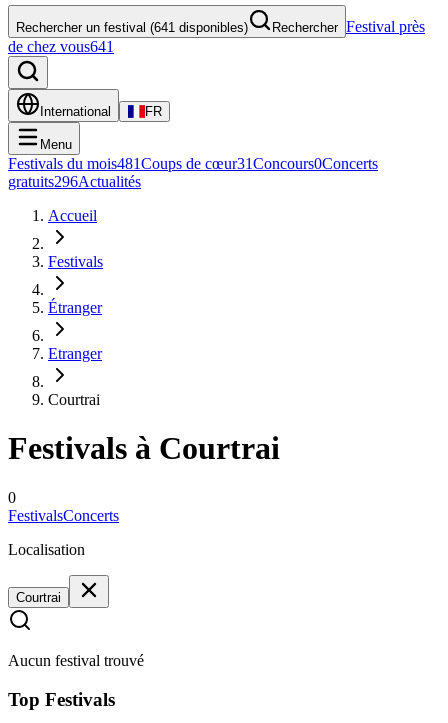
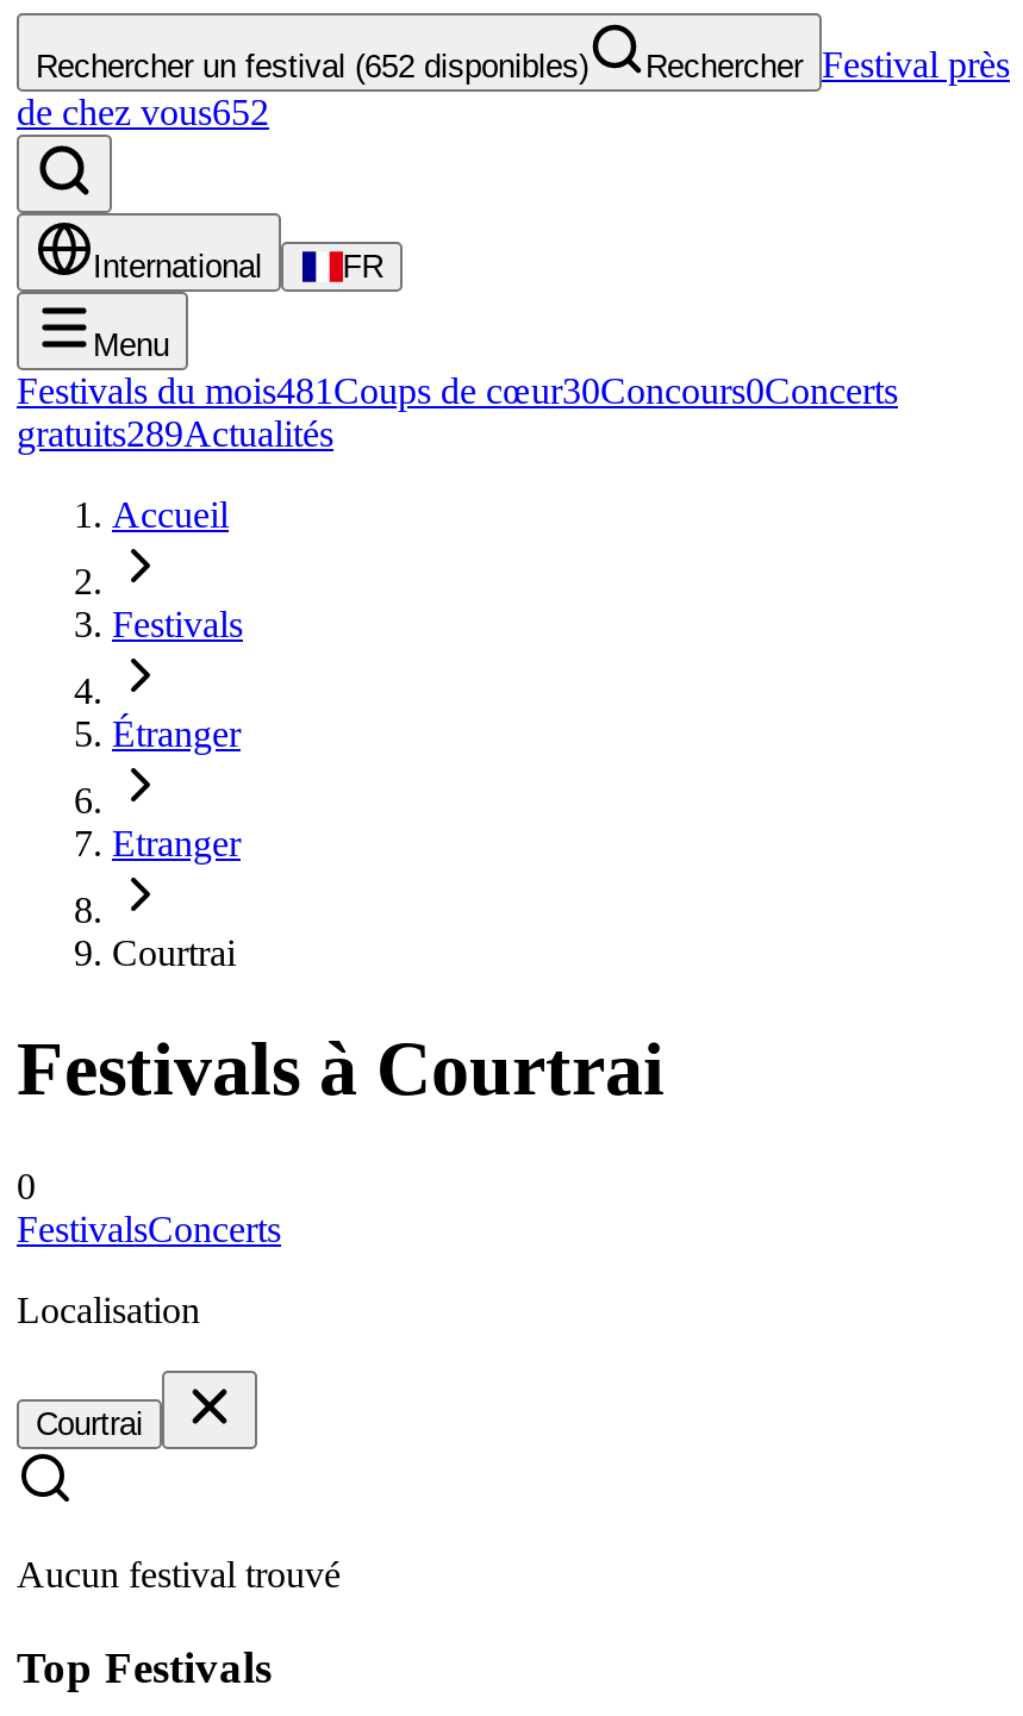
[16,20,248,35] Rechercher un festival (641 disponibles) -> [36,49,588,85] Rechercher un festival (652 disponibles)
[8,38,114,55] de chez vous641 -> [17,92,269,132] de chez vous652
[8,155,378,172] Festivals du mois481 Coups de cœur31Concours0Concerts -> [17,370,898,411] Festivals du mois481 Coups de cœur30Concours0Concerts
[8,173,141,190] gratuits296Actualités -> [17,413,333,454] gratuits289Actualités

